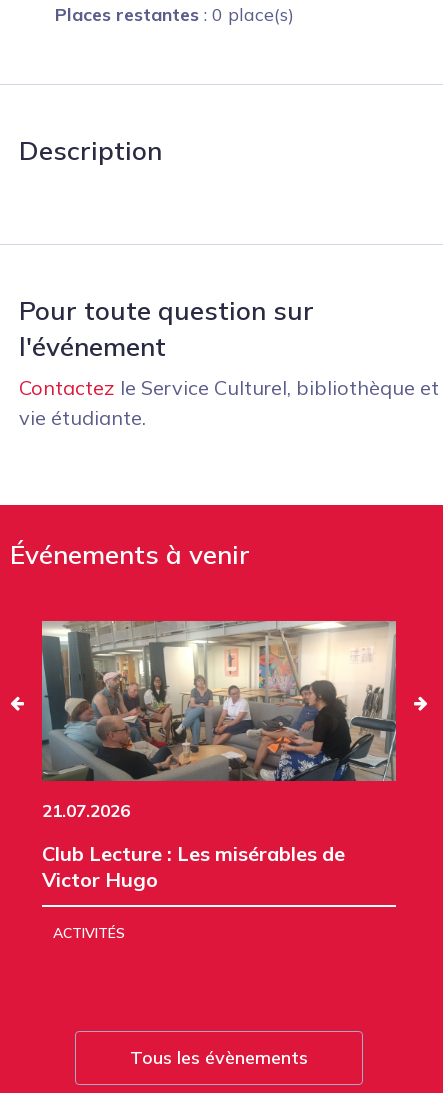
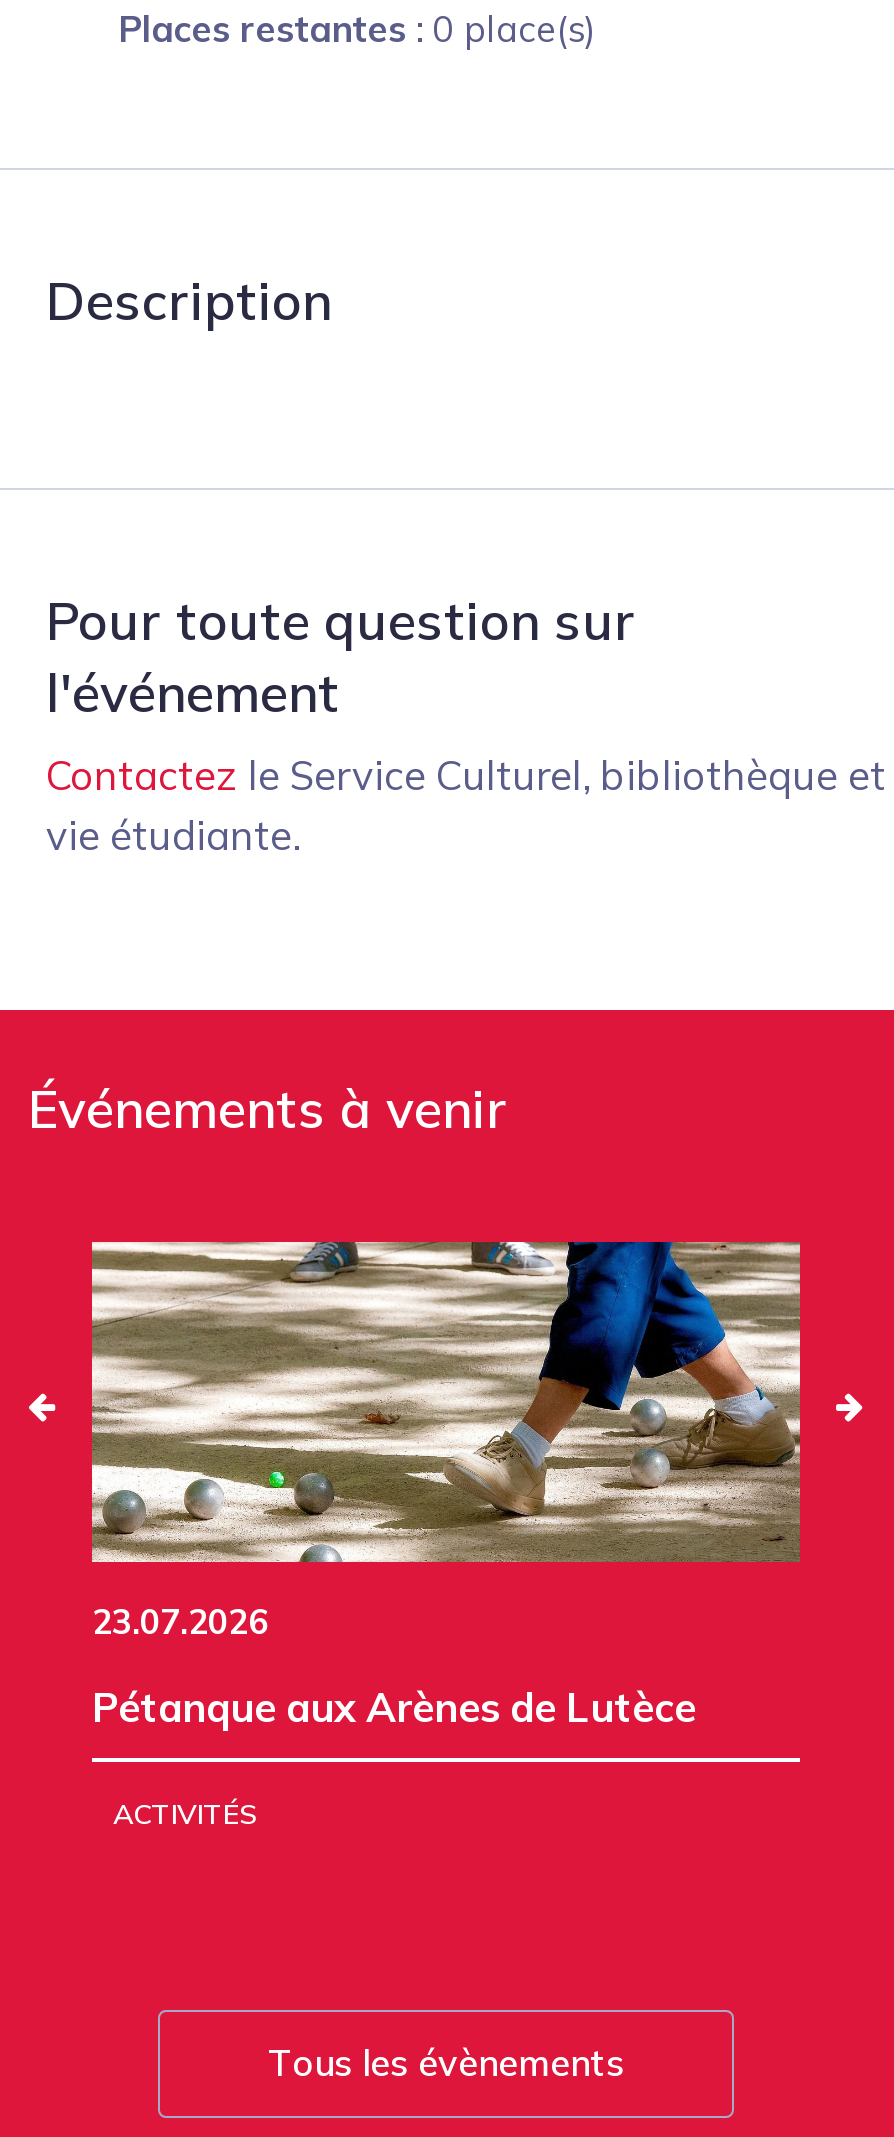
[41,620,397,821] [image] | 21.07.2026 -> [90,1240,802,1641] [image] | 23.07.2026
[42,841,345,892] Club Lecture : Les misérables de | Victor Hugo -> [92,1681,696,1731] Pétanque aux Arènes de Lutèce

